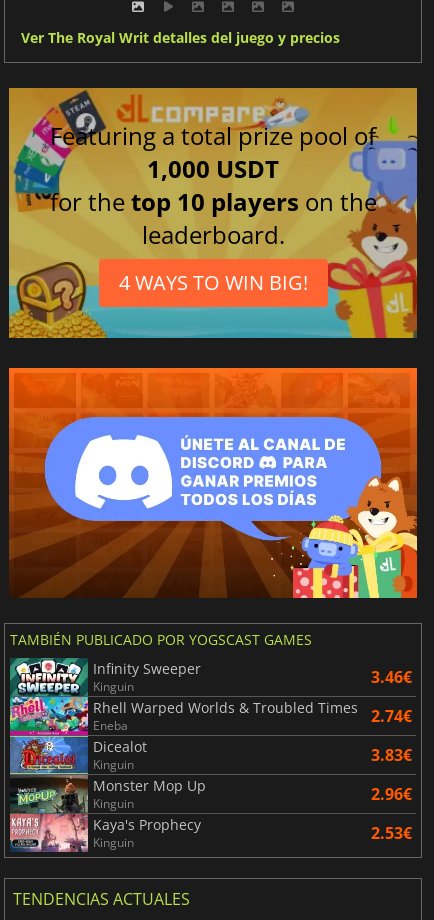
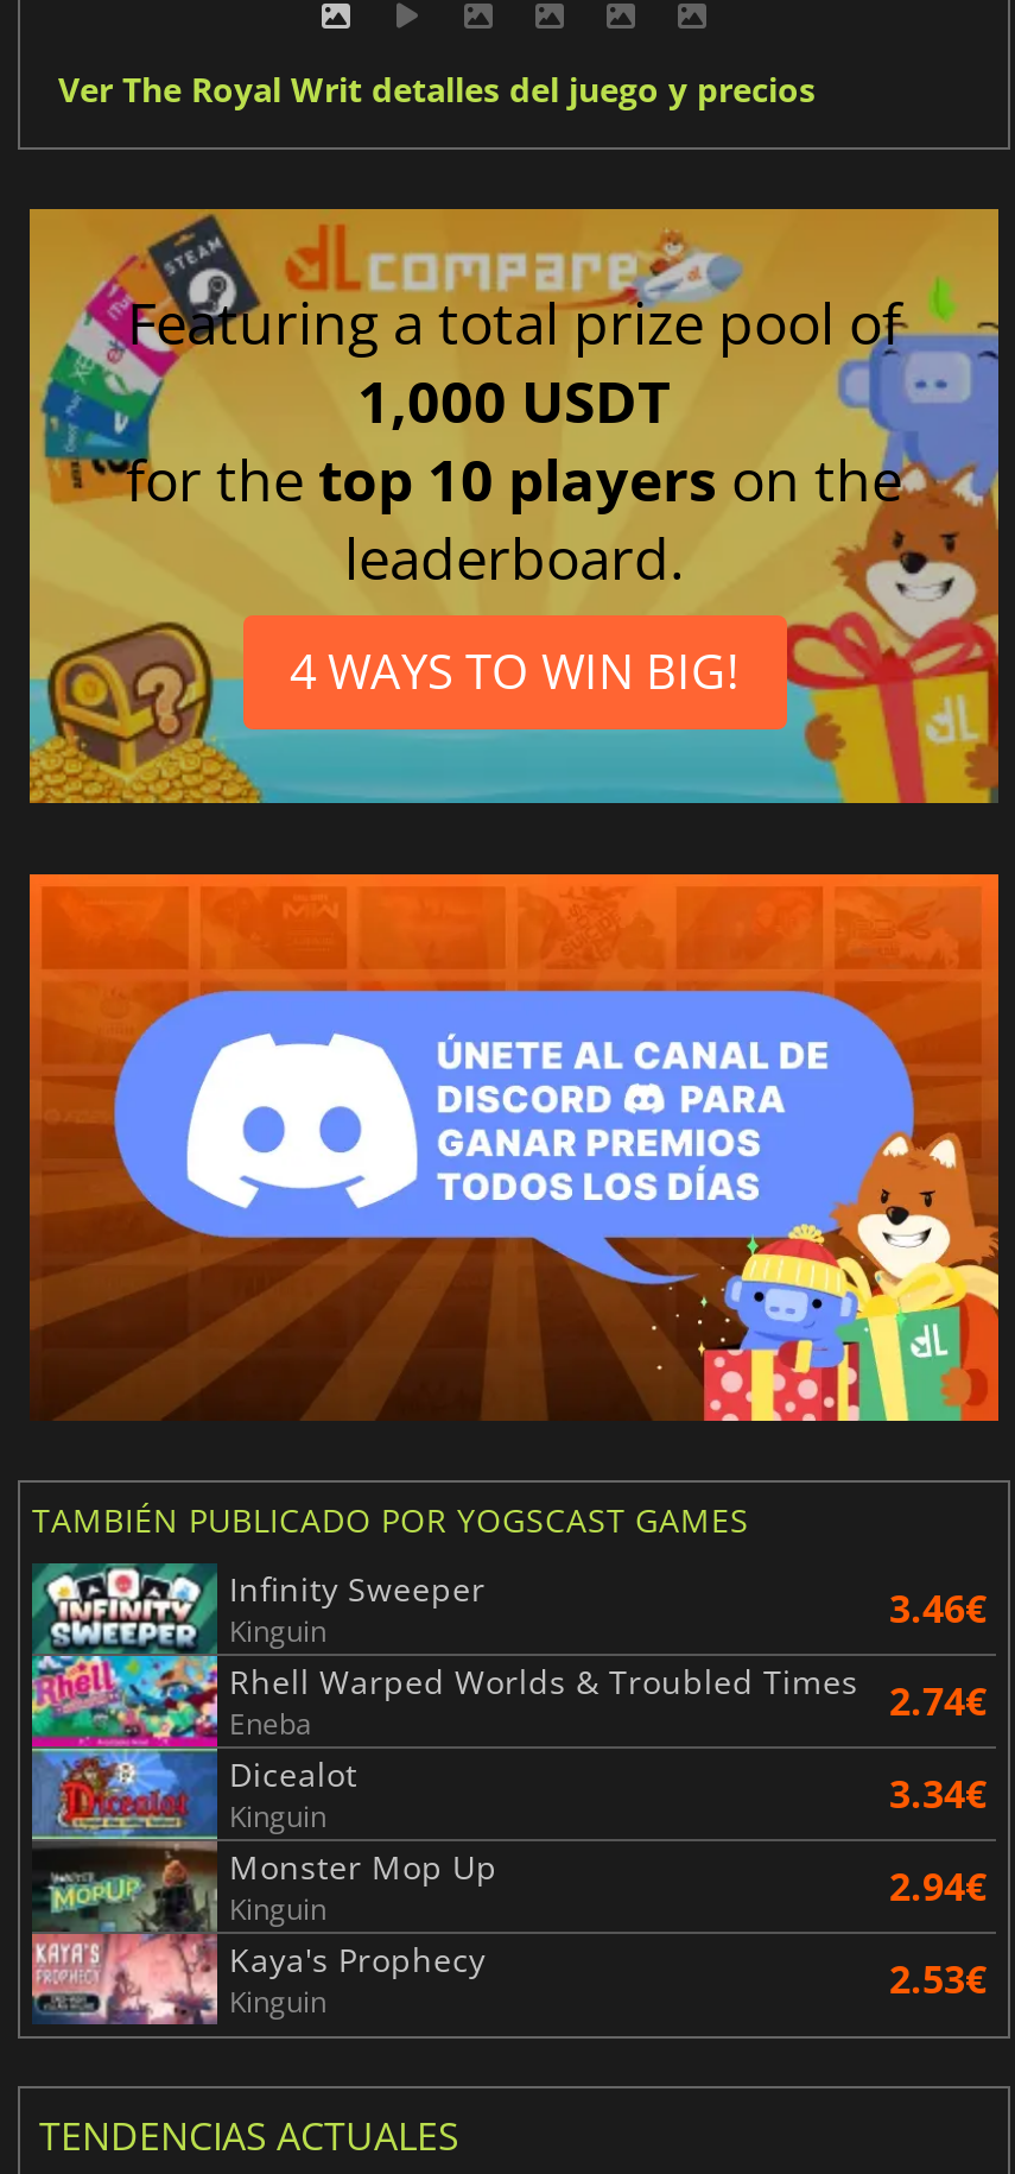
[371,744,412,766] 3.83€ -> [889,1767,987,1819] 3.34€
[371,783,412,805] 2.96€ -> [889,1860,987,1912] 2.94€

